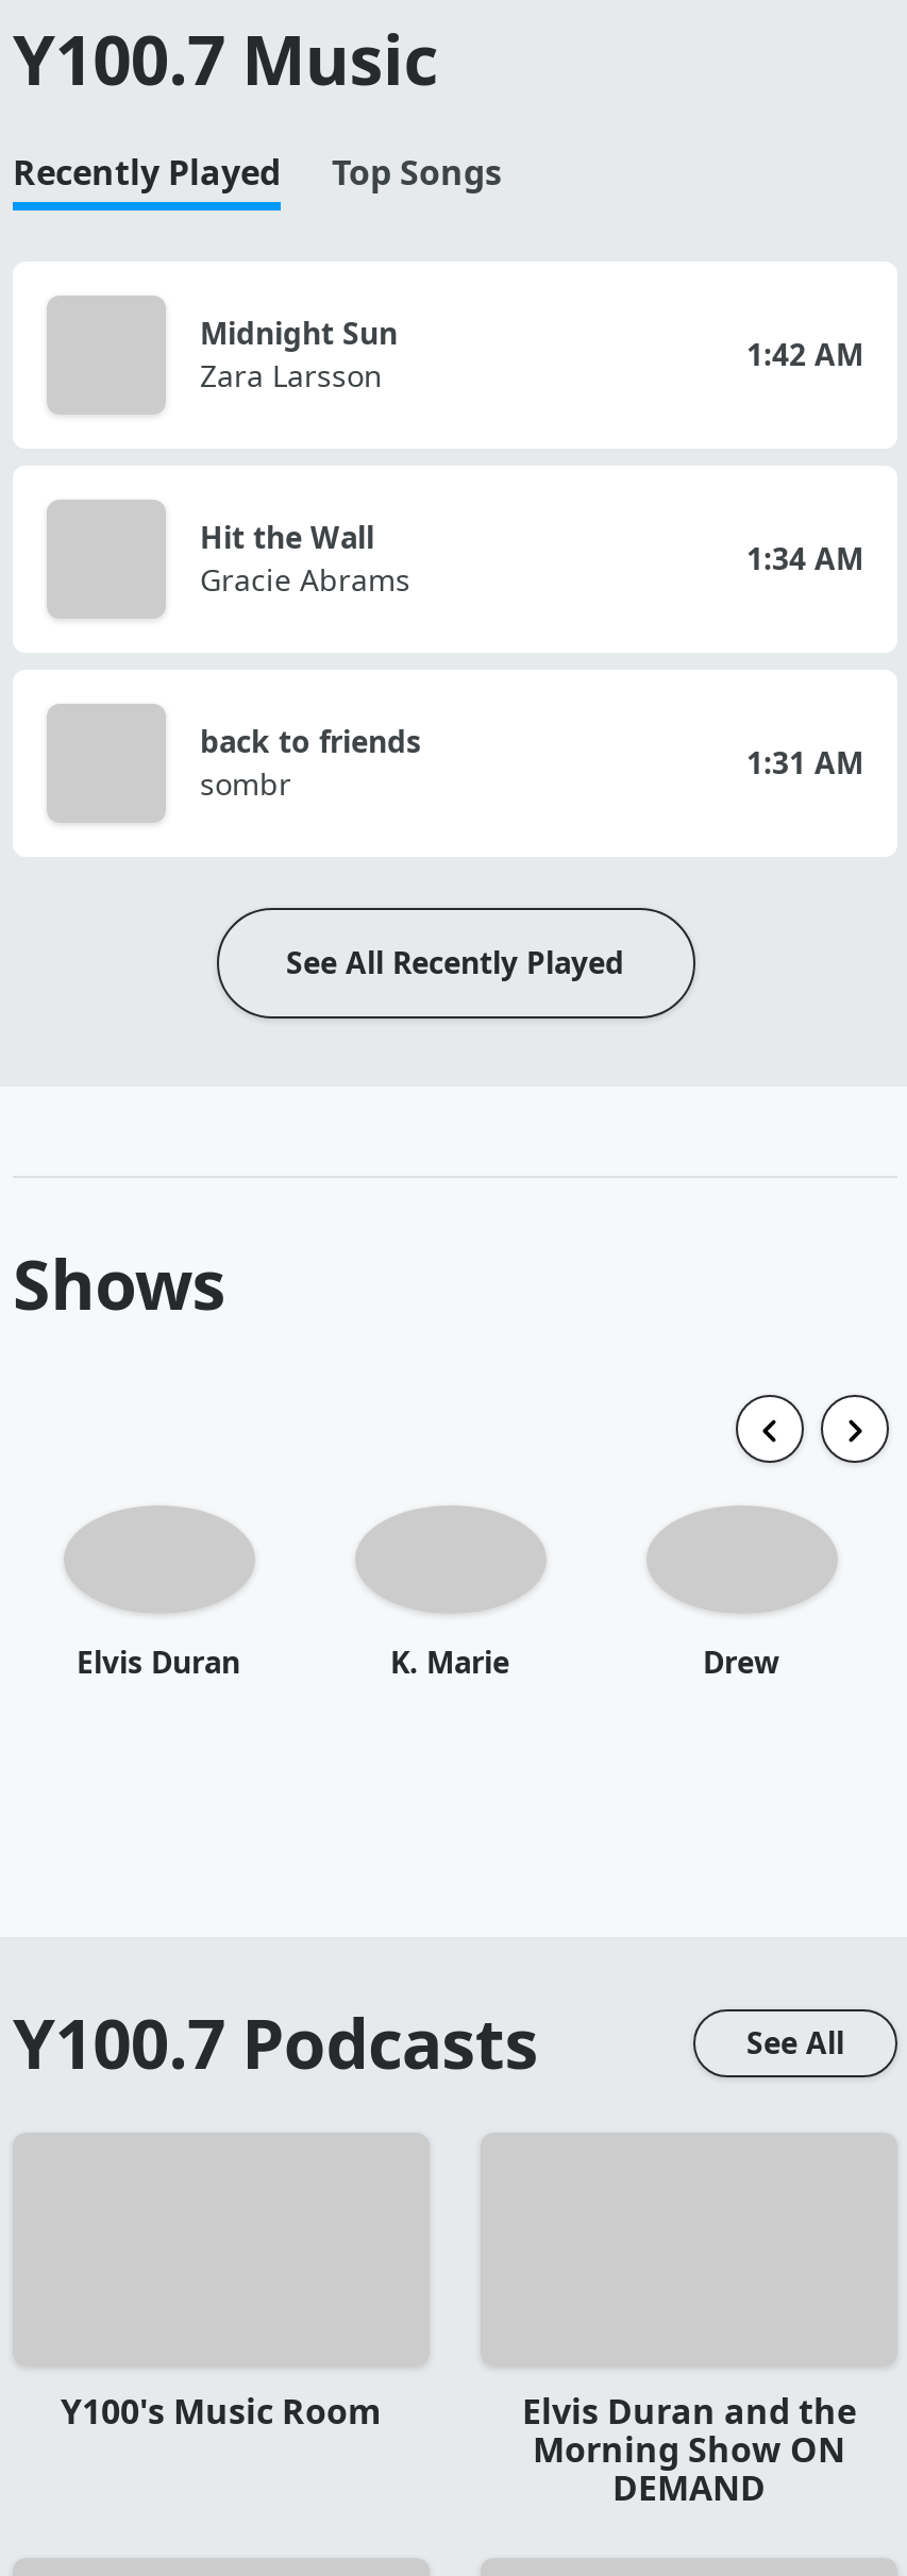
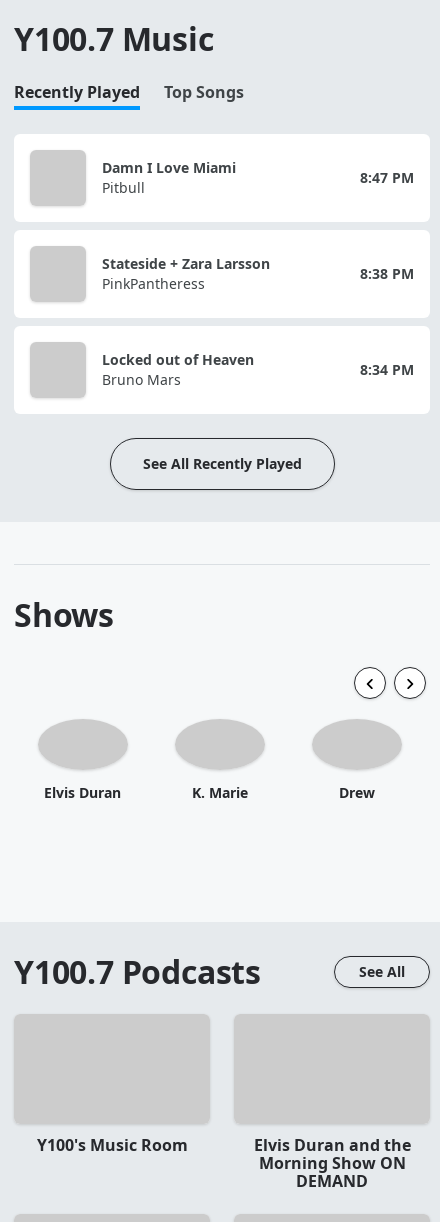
[200,313,398,395] Midnight Sun | Zara Larsson -> [102,158,236,197] Damn I Love Miami | Pitbull
[746,334,863,374] 1:42 AM -> [360,168,414,187] 8:47 PM
[200,517,410,600] Hit the Wall | Gracie Abrams -> [102,254,270,293] Stateside + Zara Larsson | PinkPantheress
[746,538,863,578] 1:34 AM -> [360,264,414,283] 8:38 PM
[200,721,421,804] back to friends | sombr -> [102,350,254,389] Locked out of Heaven | Bruno Mars
[746,742,863,782] 1:31 AM -> [360,360,414,379] 8:34 PM

